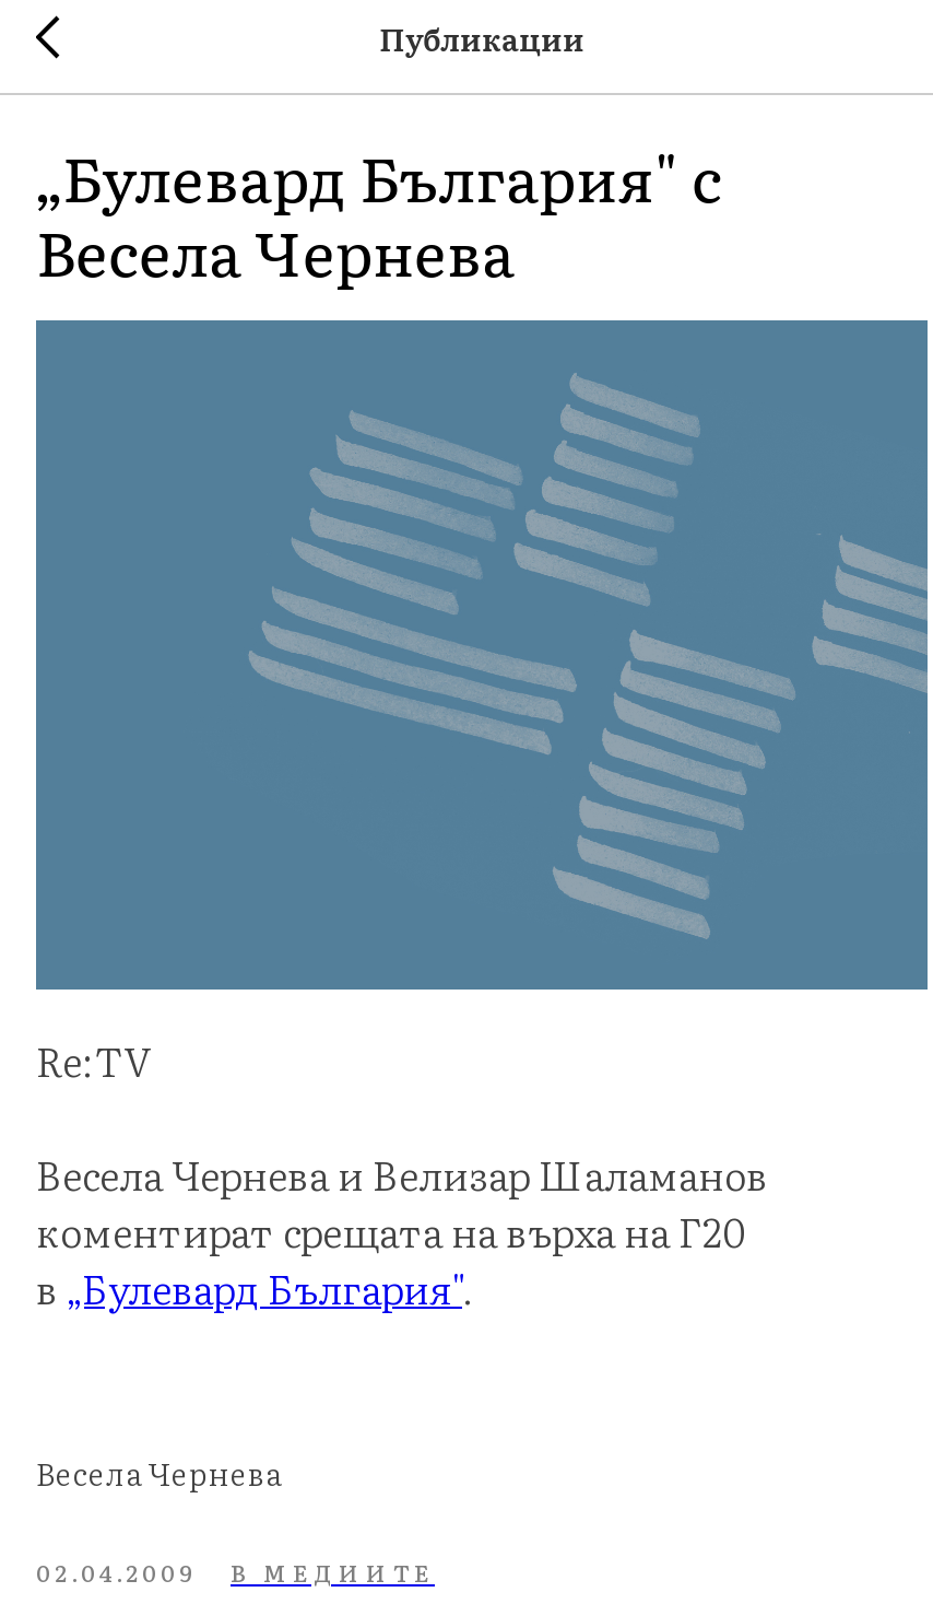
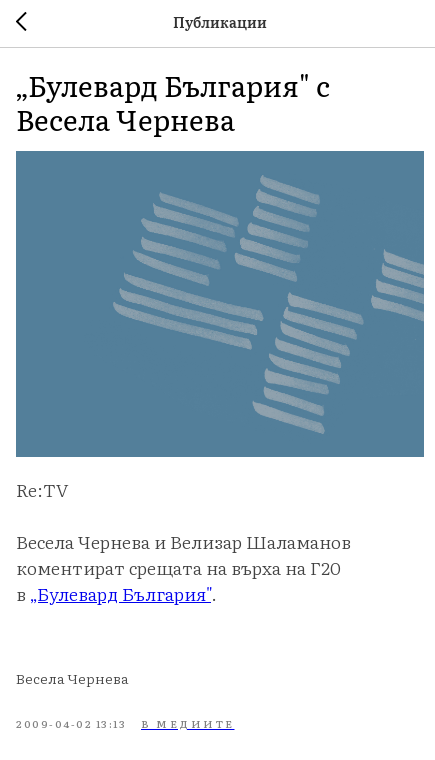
[36,1556,435,1588] 02.04.2009 В МЕДИИТЕ -> [16,716,234,731] 2009-04-02 13:13 В МЕДИИТЕ

